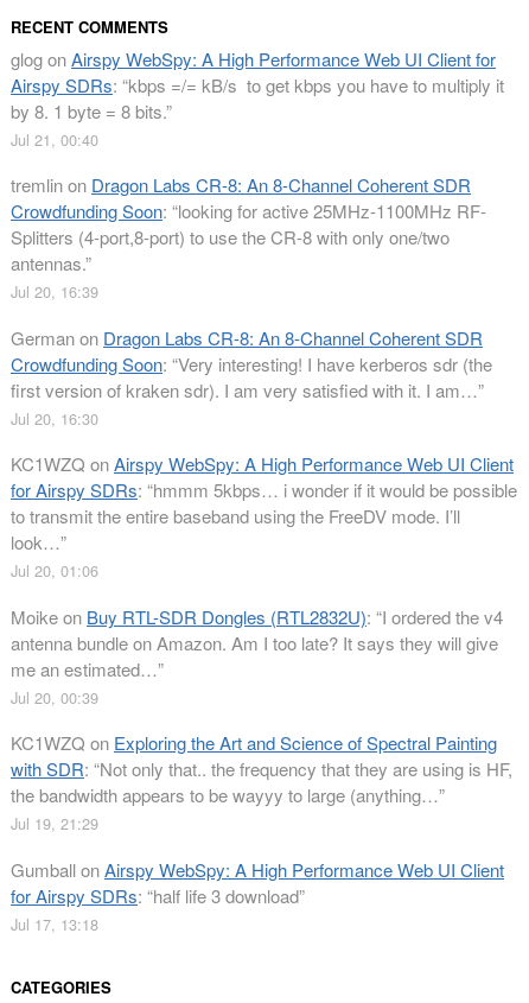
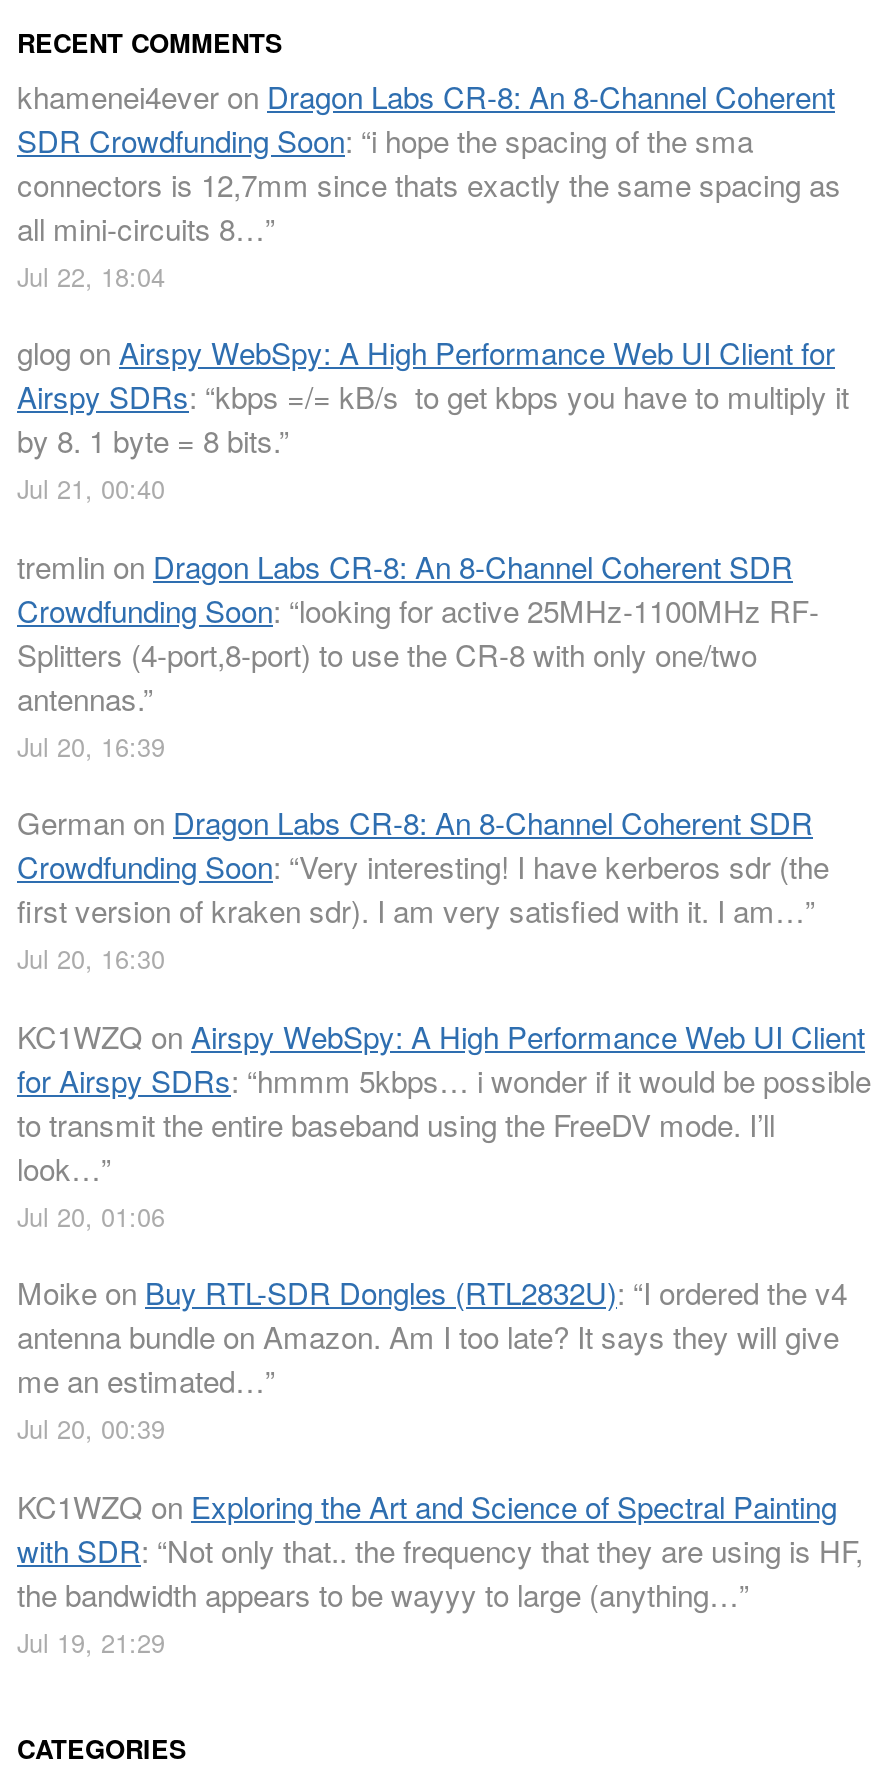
none -> [17,75,841,295] khamenei4ever on Dragon Labs CR-8: An 8-Channel Coherent | SDR Crowdfunding Soon: “i hope the spacing of the sma | connectors is 12,7mm since thats exactly the same spacing as | all mini-circuits 8…” | Jul 22, 18:04
moved [11,46,517,835] -> [17,332,871,1661]: glog on Airspy WebSpy: A High Performance Web UI Client for | Airspy SDRs: “kbps =/= kB/s to get kbps you have to multiply it | by 8. 1 byte = 8 bits.” | ... | the bandwidth appears to be wayyy to large (anything…” | Jul 19, 21:29
[11,857,504,935] Gumball on Airspy WebSpy: A High Performance Web UI Client | for Airspy SDRs: “half life 3 download” | Jul 17, 13:18 -> none

